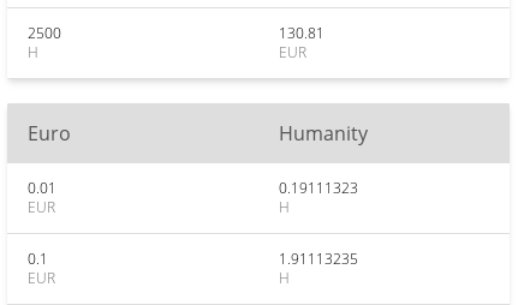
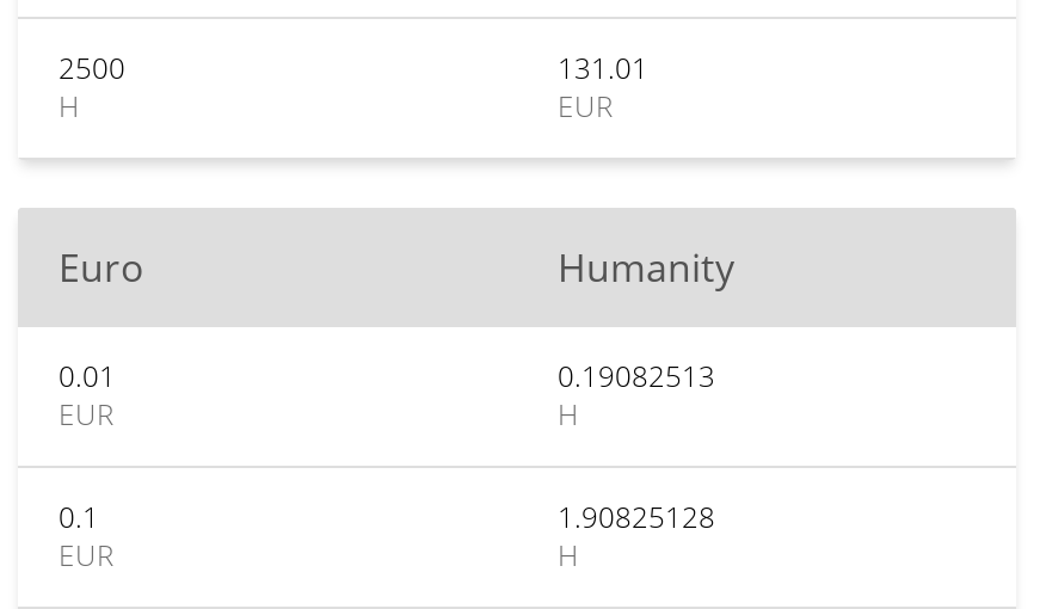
[279,23,325,43] 130.81 -> [558,48,648,88] 131.01
[279,178,358,198] 0.19111323 -> [558,356,715,396] 0.19082513
[279,249,358,269] 1.91113235 -> [558,497,715,537] 1.90825128

